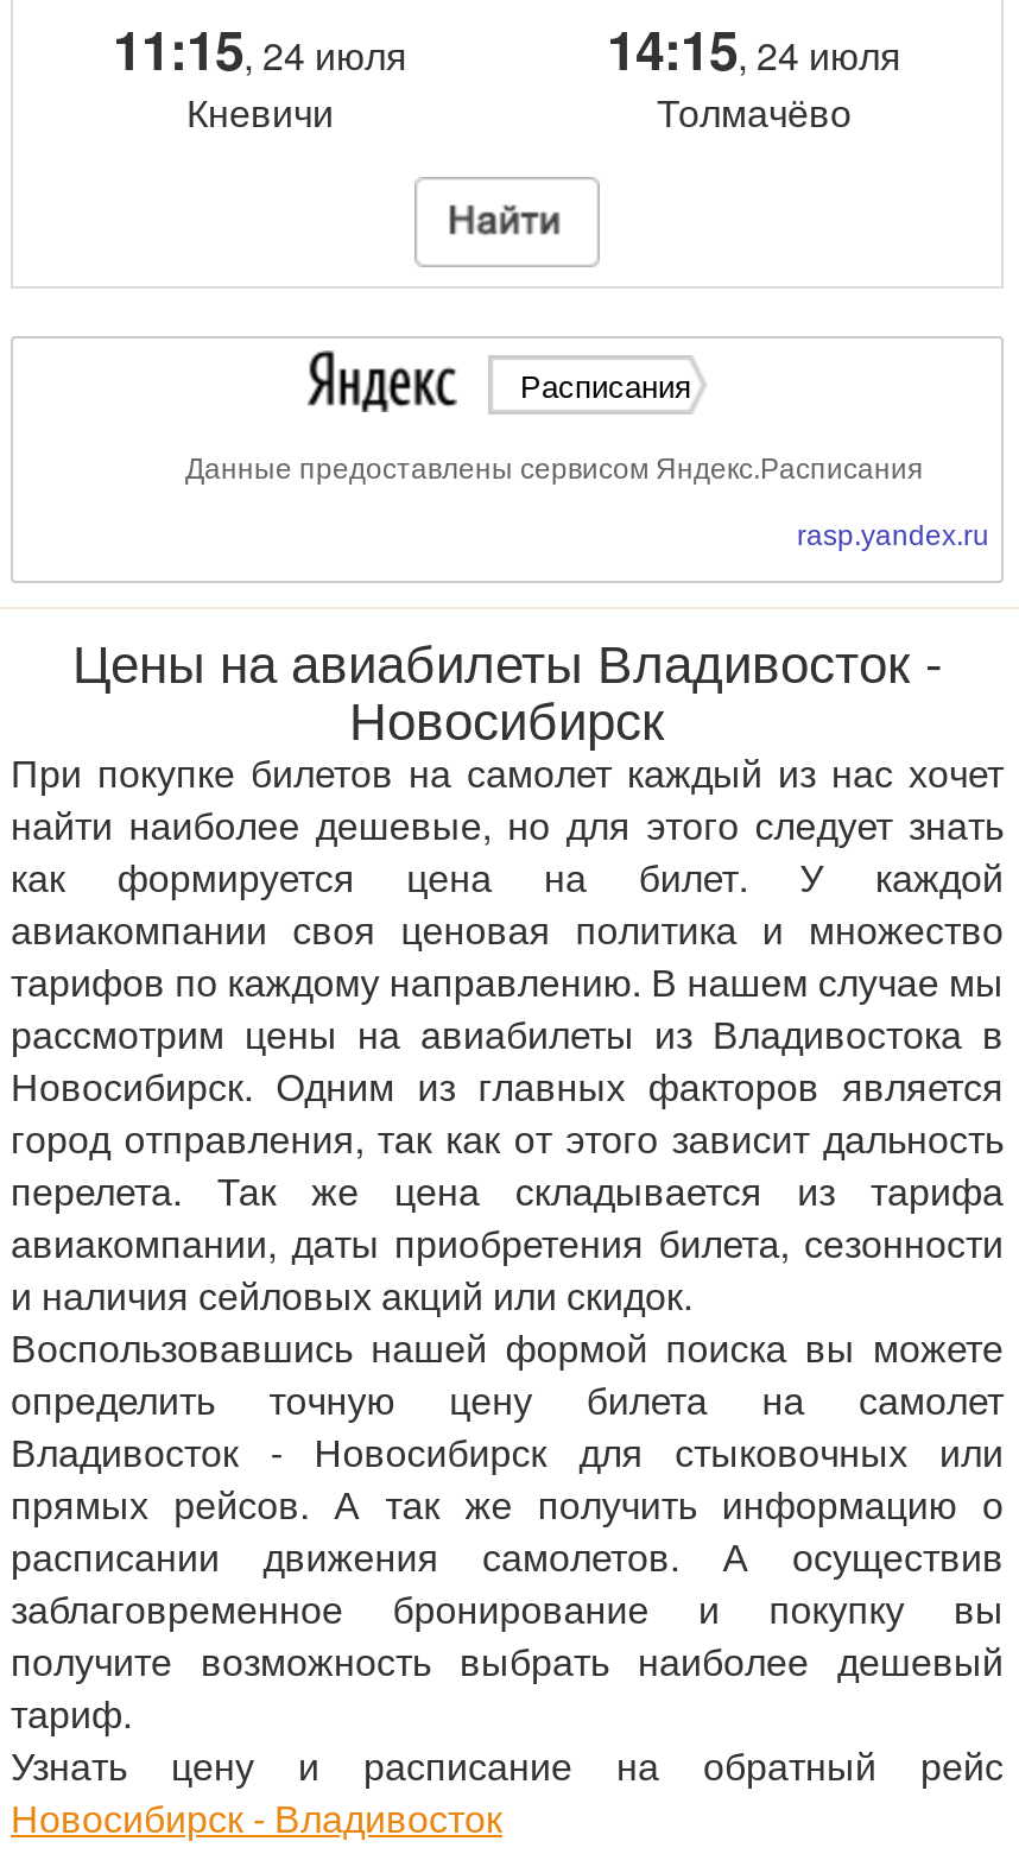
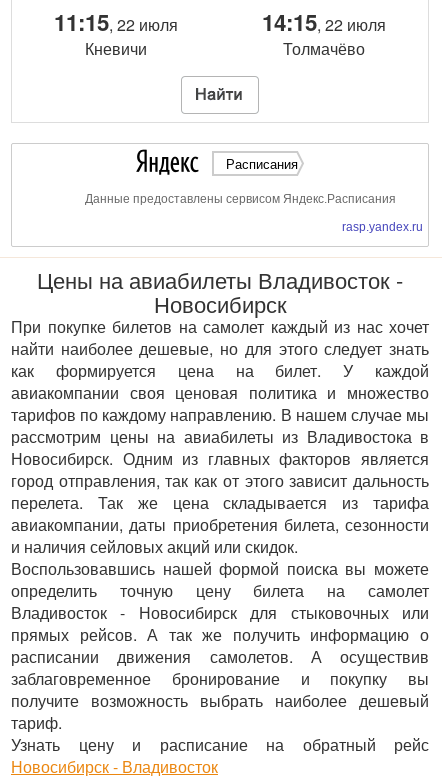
[113,11,407,87] 11:15, 24 июля -> [54,6,178,38] 11:15, 22 июля
[607,11,901,87] 14:15, 24 июля -> [262,6,386,38] 14:15, 22 июля

